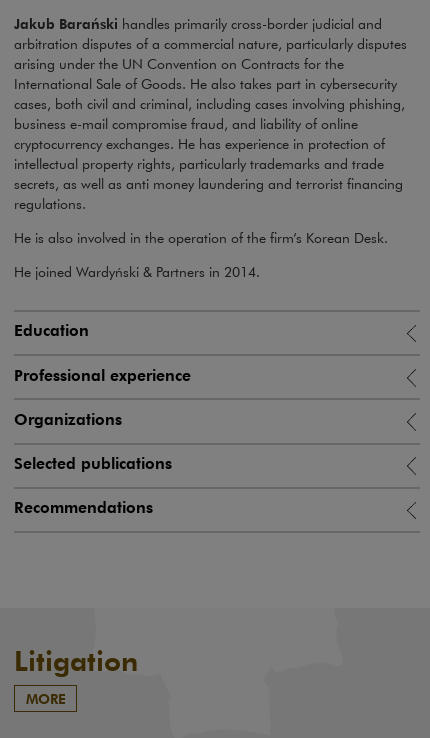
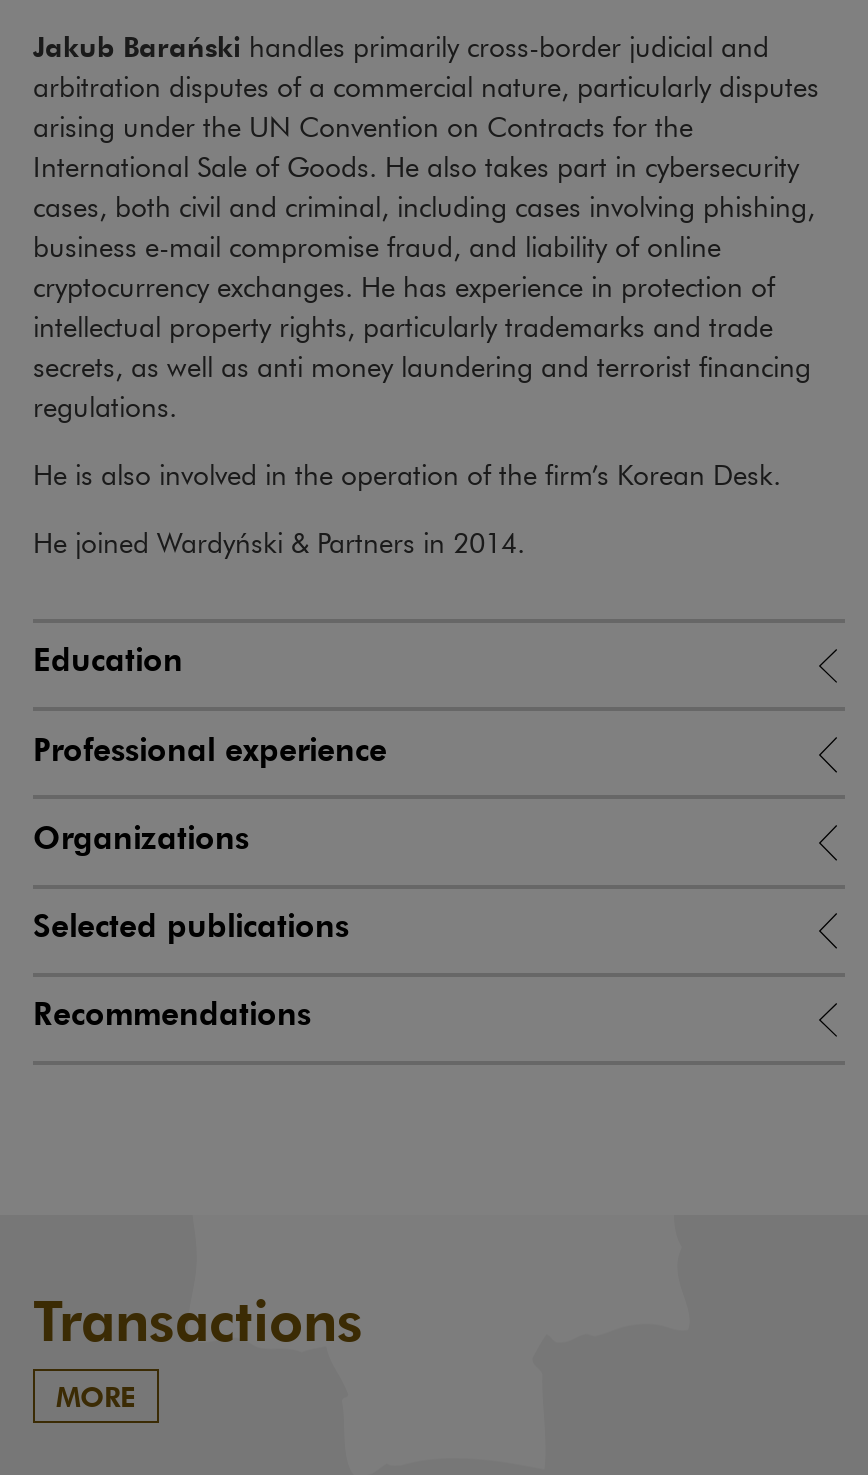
[14,642,138,678] Litigation -> [33,1283,363,1355] Transactions

